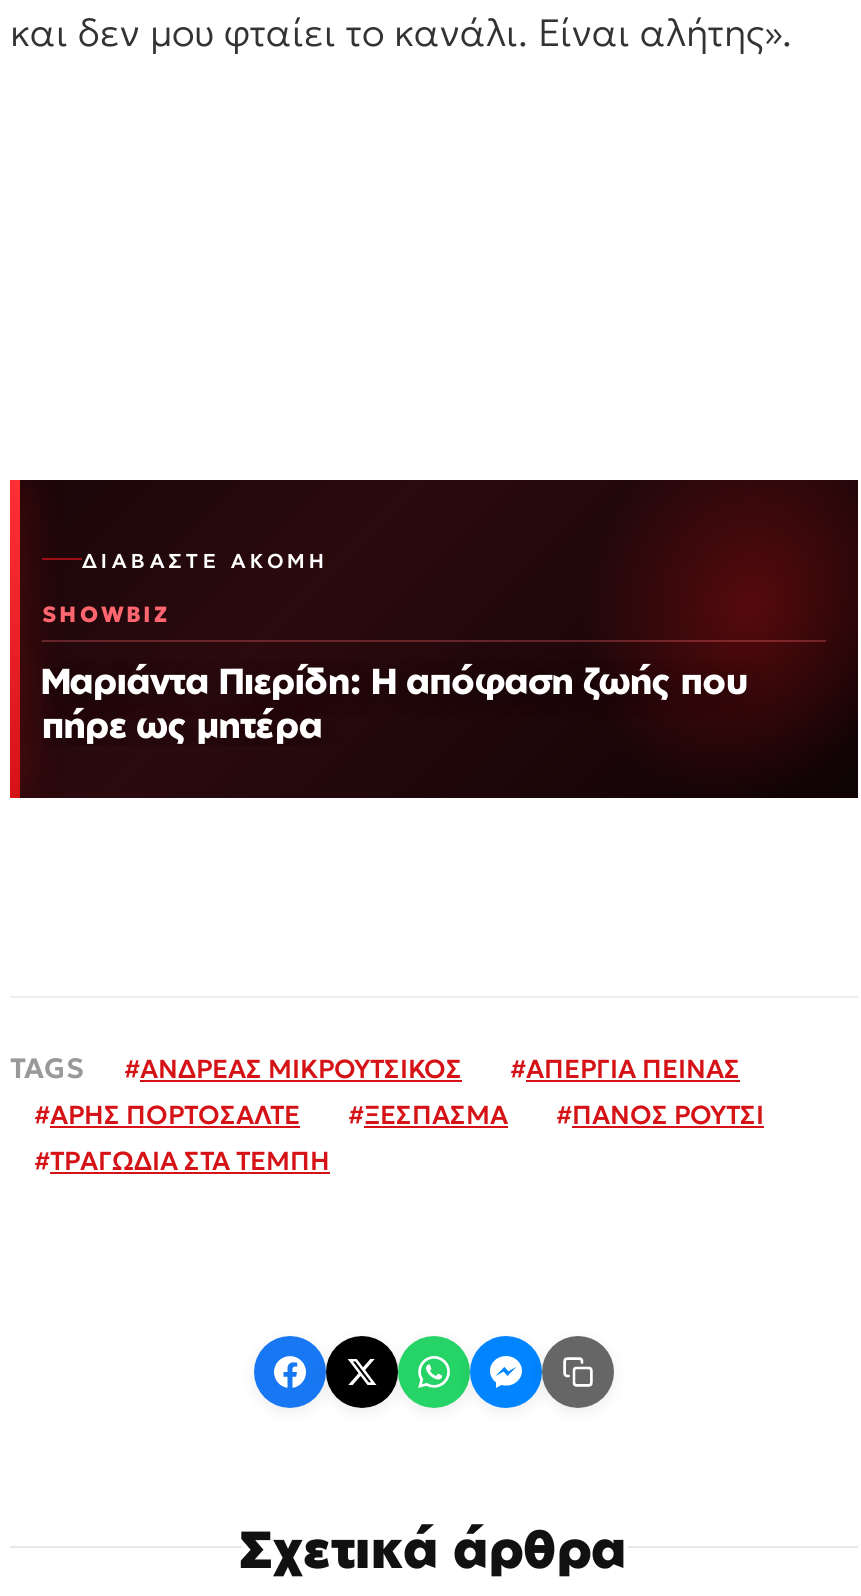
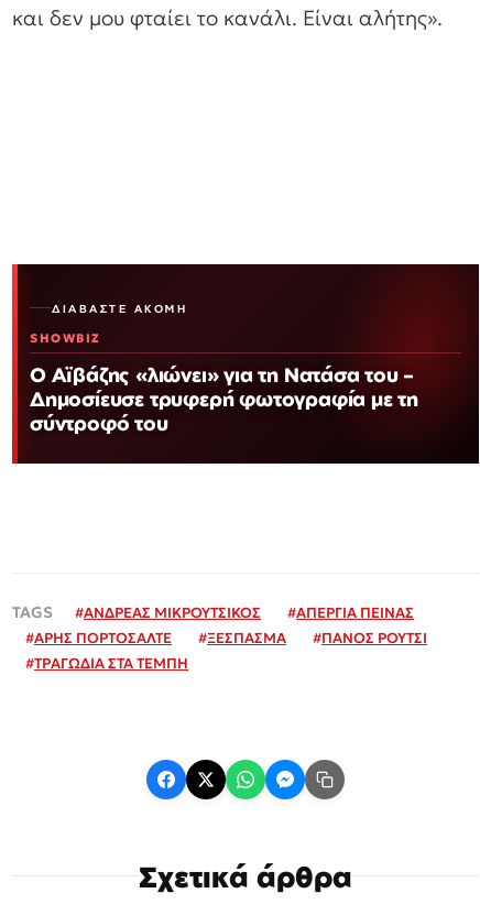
[42,657,748,745] Μαριάντα Πιερίδη: Η απόφαση ζωής που | πήρε ως μητέρα -> [30,362,418,434] Ο Αϊβάζης «λιώνει» για τη Νατάσα του – | Δημοσίευσε τρυφερή φωτογραφία με τη | σύντροφό του

